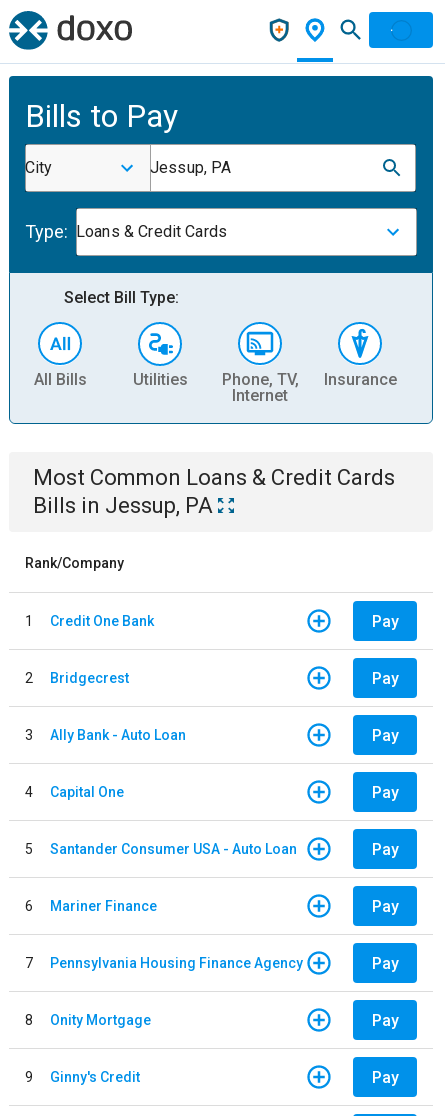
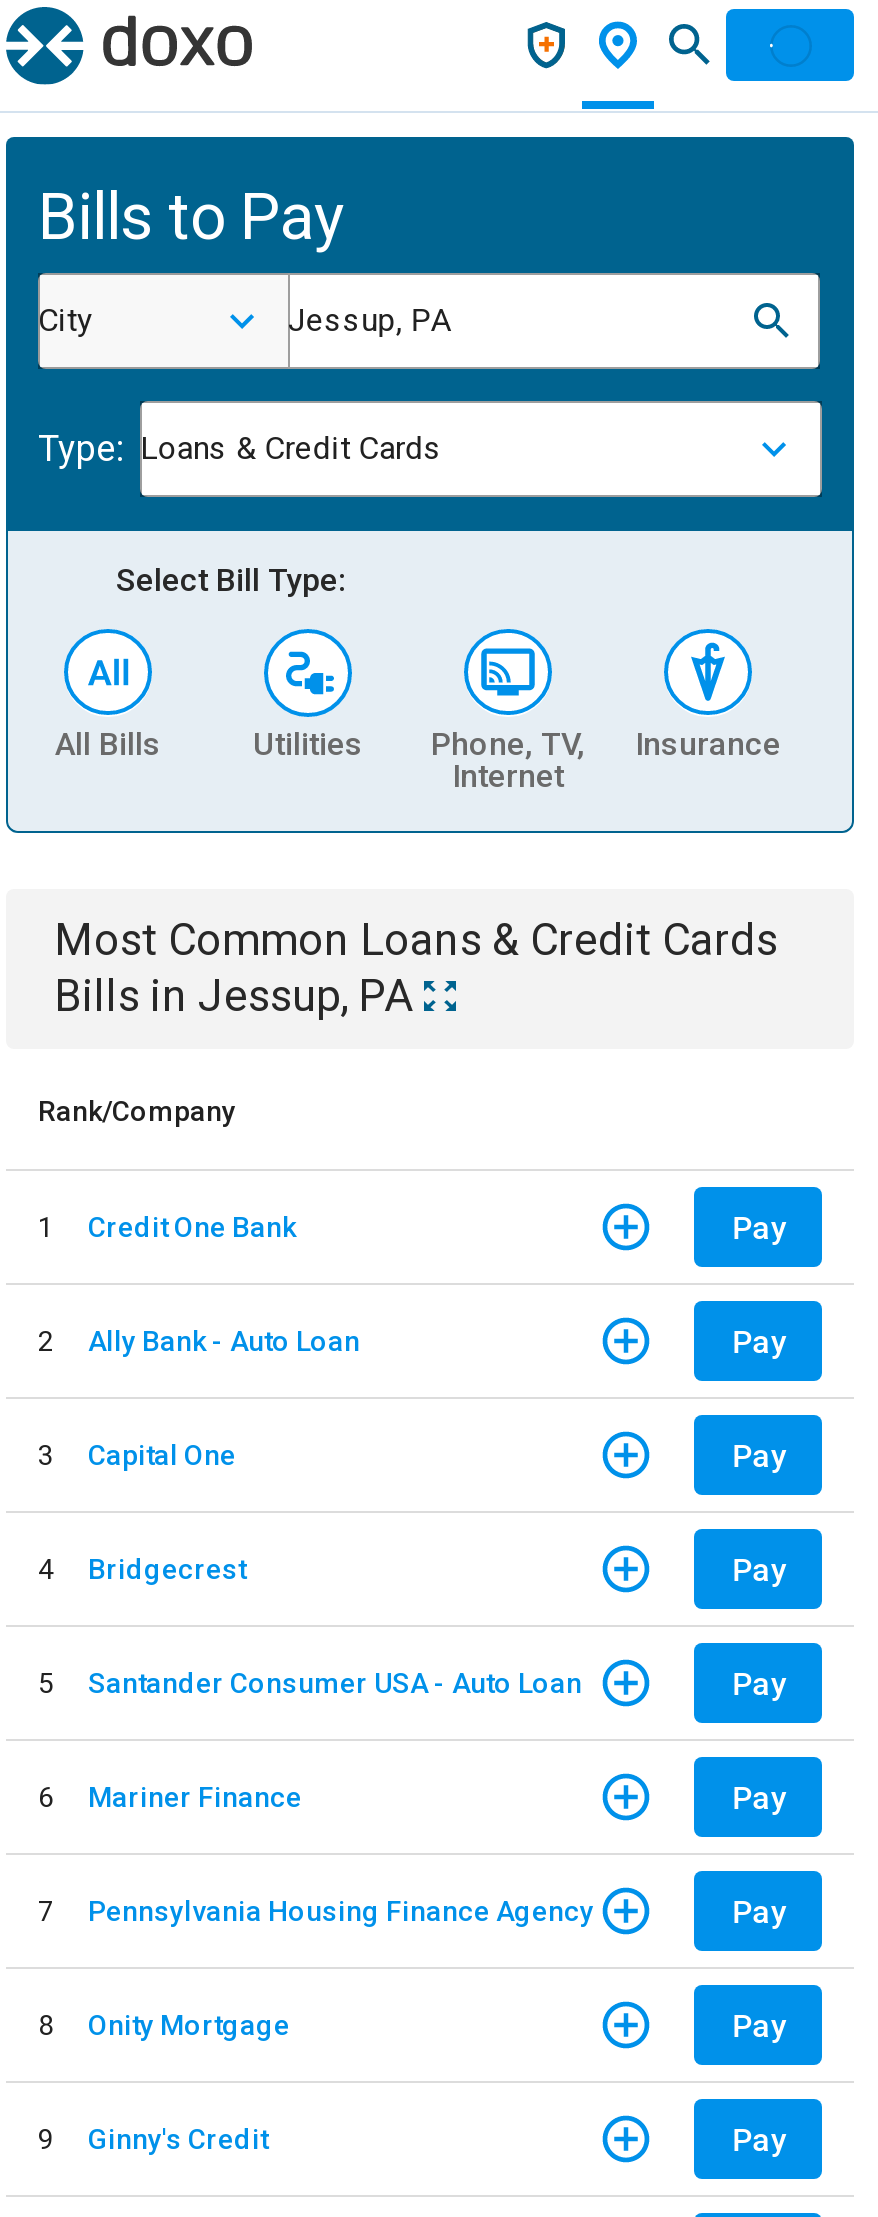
moved [50,669,129,685] -> [88,1552,246,1584]: Bridgecrest
moved [50,726,186,742] -> [88,1324,360,1356]: Ally Bank - Auto Loan
moved [50,783,124,799] -> [88,1438,236,1470]: Capital One

